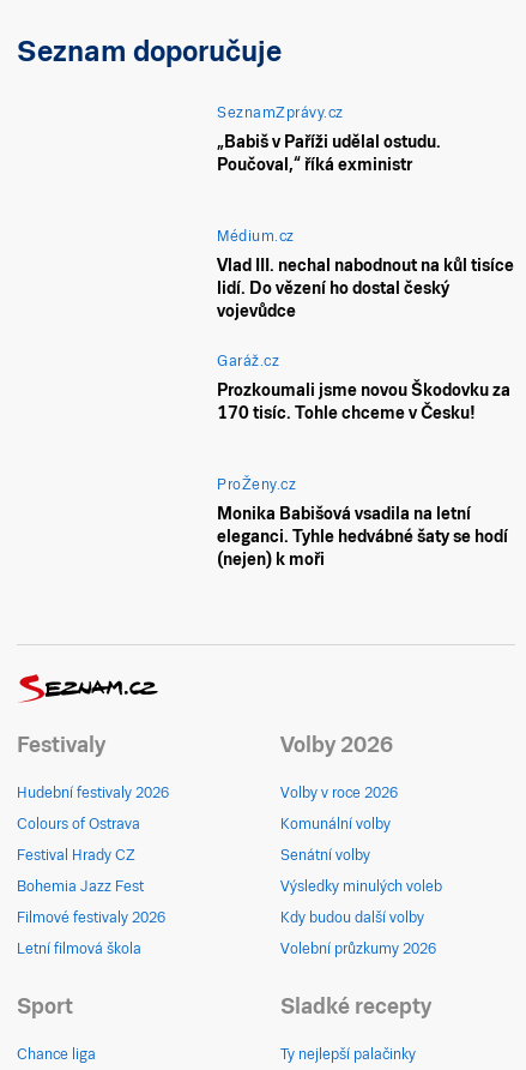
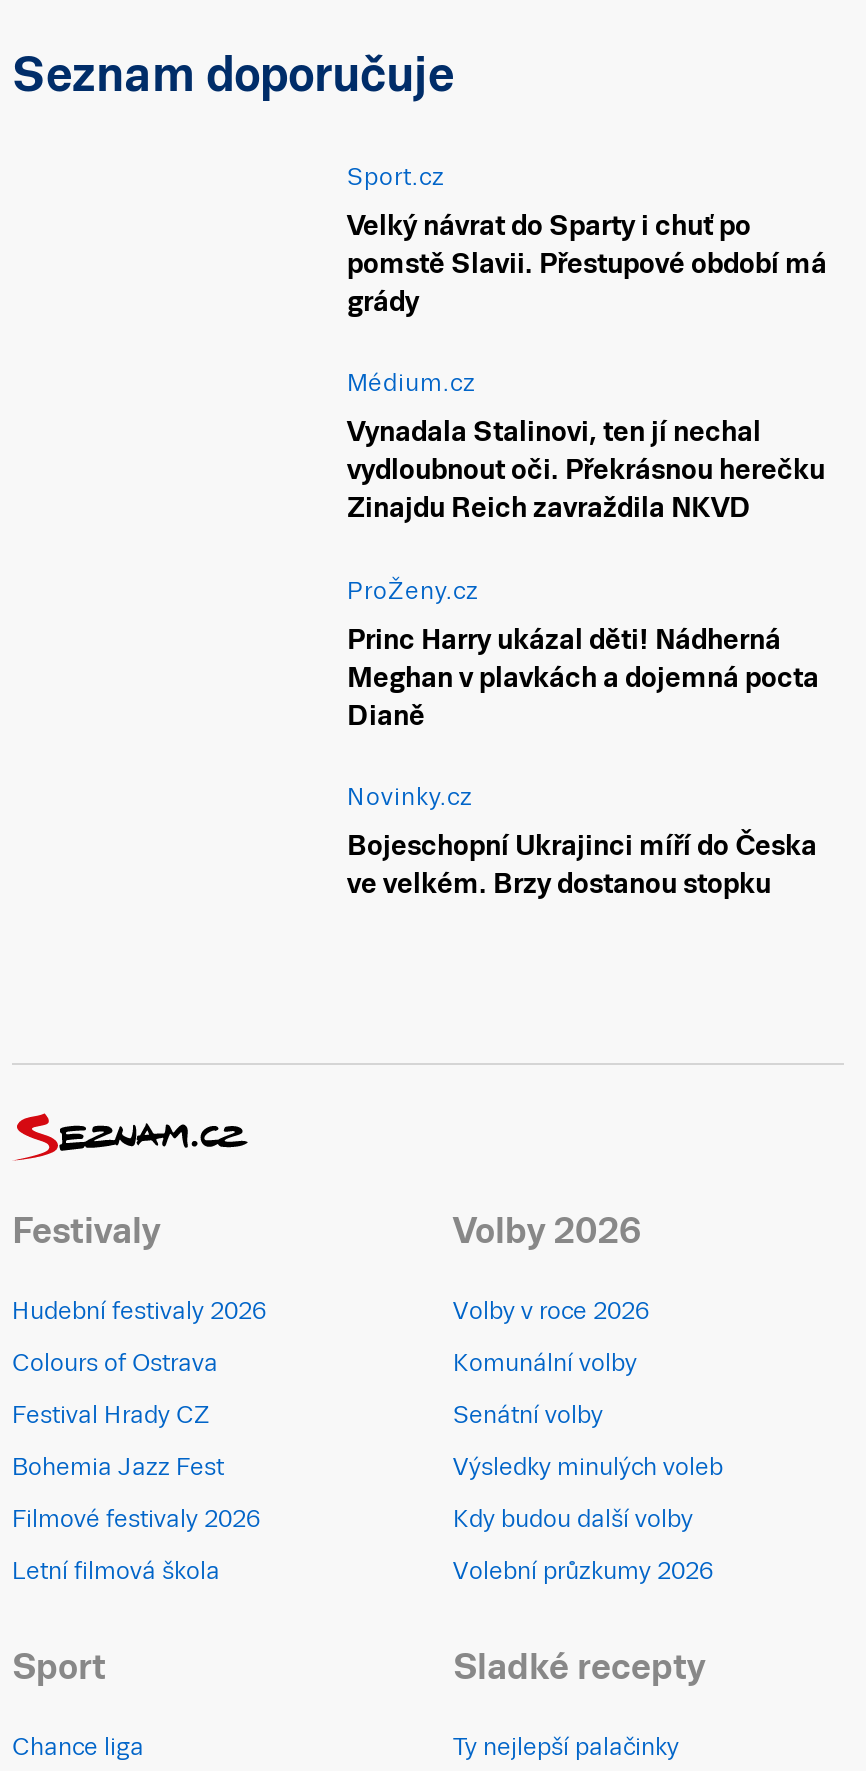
[217,104,344,121] SeznamZprávy.cz -> [347,163,445,191] Sport.cz
[217,132,442,174] „Babiš v Paříži udělal ostudu. | Poučoval,“ říká exministr -> [347,209,827,317] Velký návrat do Sparty i chuť po | pomstě Slavii. Přestupové období má | grády
[217,256,515,422] Vlad III. nechal nabodnout na kůl tisíce | lidí. Do vězení ho dostal český | vojevůdce | Garáž.cz | Prozkoumali jsme novou Škodovku za | 170 tisíc. Tohle chceme v Česku! -> [347,416,825,524] Vynadala Stalinovi, ten jí nechal | vydloubnout oči. Překrásnou herečku | Zinajdu Reich zavraždila NKVD
moved [217,477,297,493] -> [347,577,479,605]: ProŽeny.cz
[217,504,509,569] Monika Babišová vsadila na letní | eleganci. Tyhle hedvábné šaty se hodí | (nejen) k moři -> [347,623,819,900] Princ Harry ukázal děti! Nádherná | Meghan v plavkách a dojemná pocta | Dianě | Novinky.cz | Bojeschopní Ukrajinci míří do Česka | ve velkém. Brzy dostanou stopku

